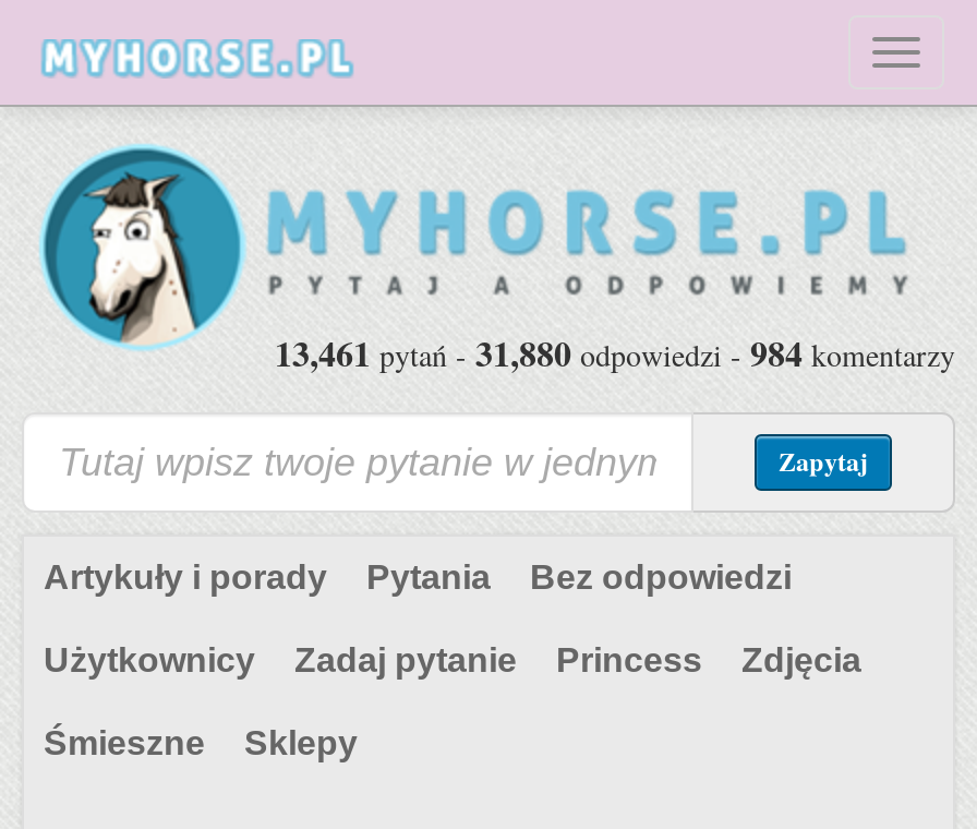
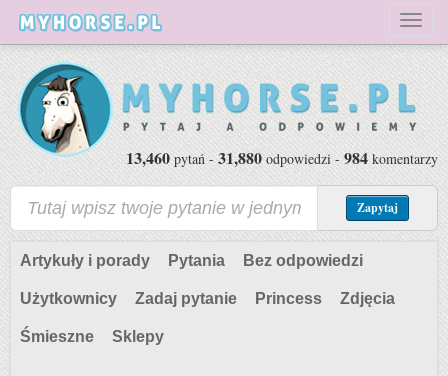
[275,327,955,377] 13,461 pytań - 31,880 odpowiedzi - 984 komentarzy -> [126,146,438,169] 13,460 pytań - 31,880 odpowiedzi - 984 komentarzy

